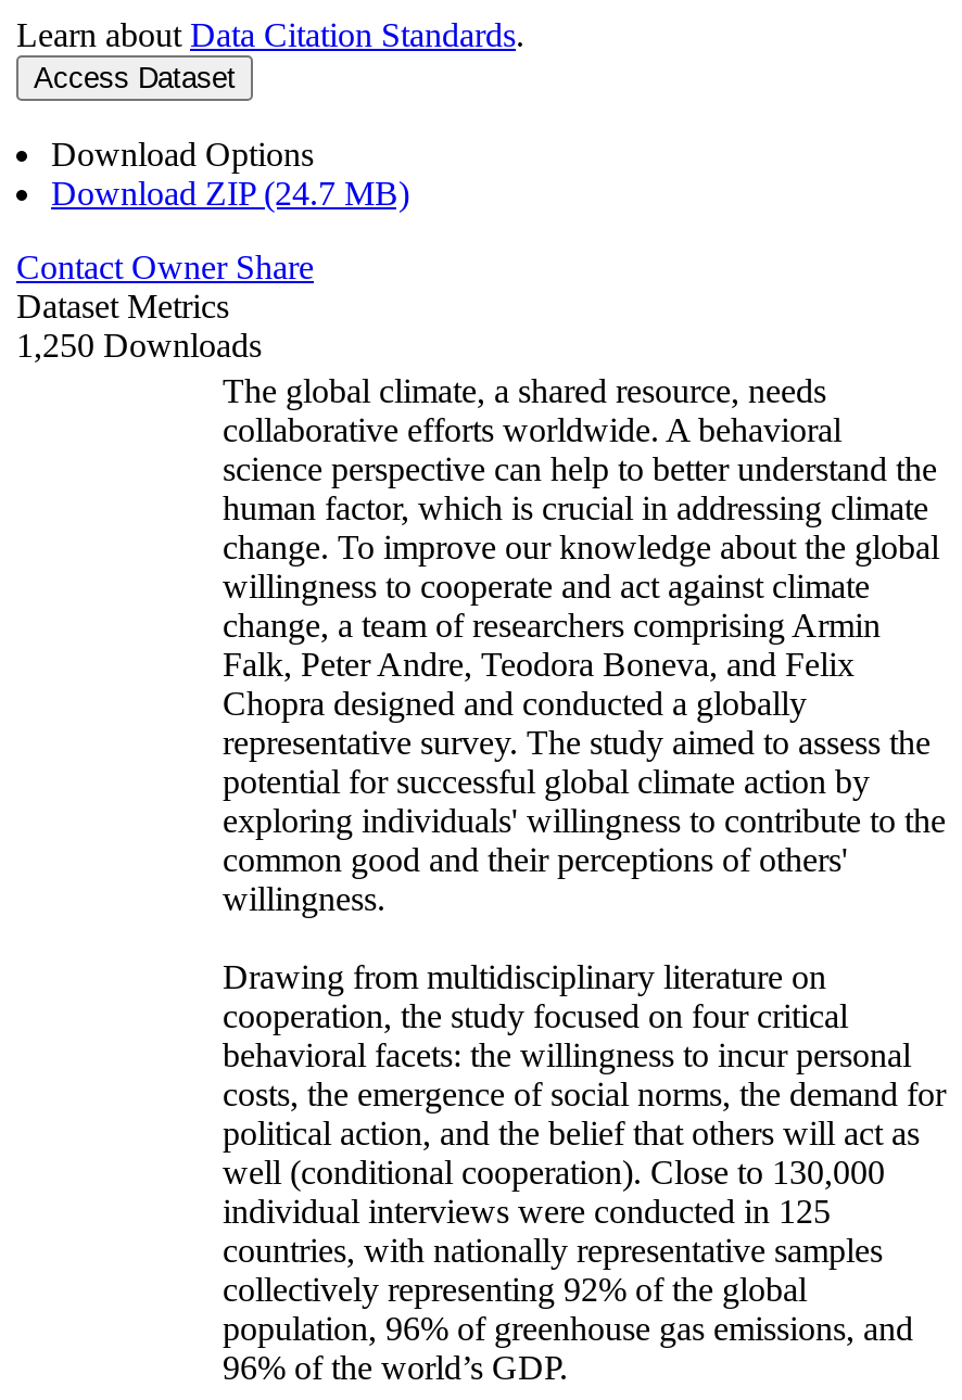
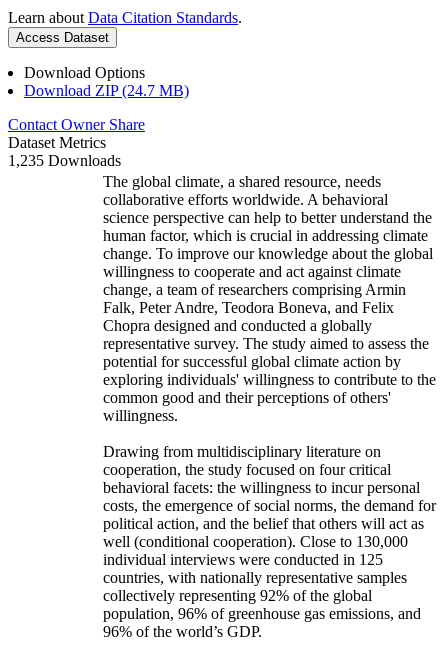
[16,327,262,364] 1,250 Downloads -> [8,152,121,169] 1,235 Downloads

